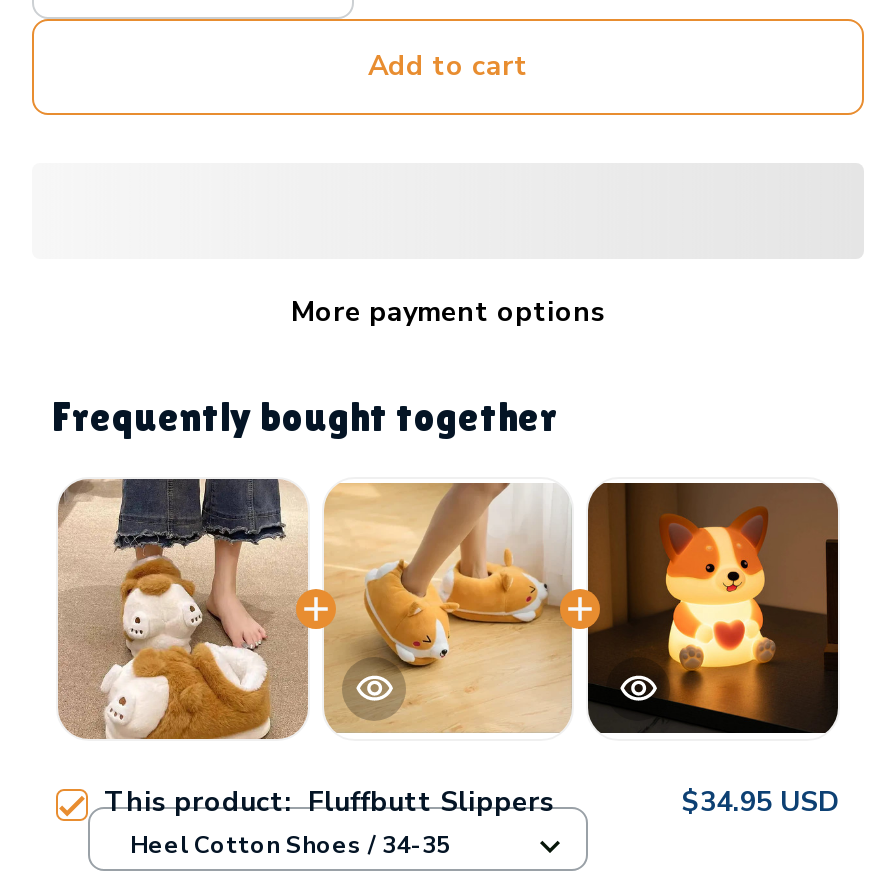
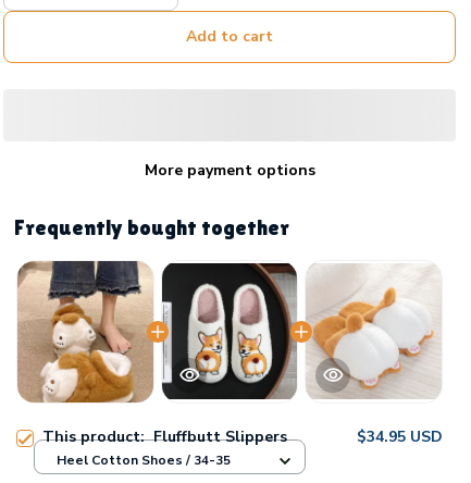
[322,481,572,733] [image] -> [161,262,297,400] [image]
[586,481,840,735] [image] -> [305,263,442,399] [image]

